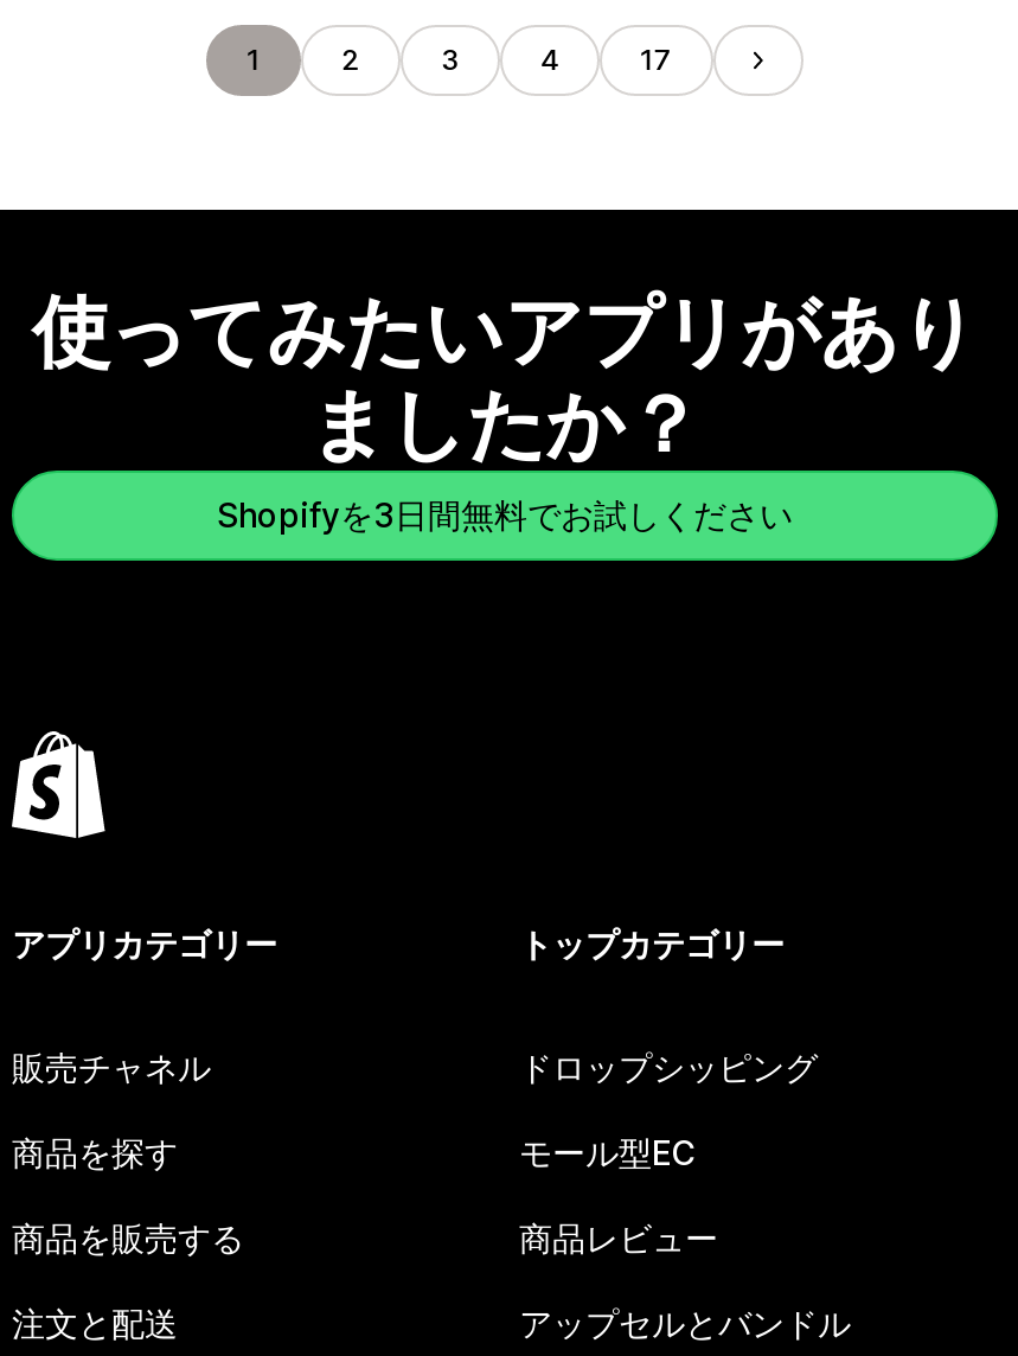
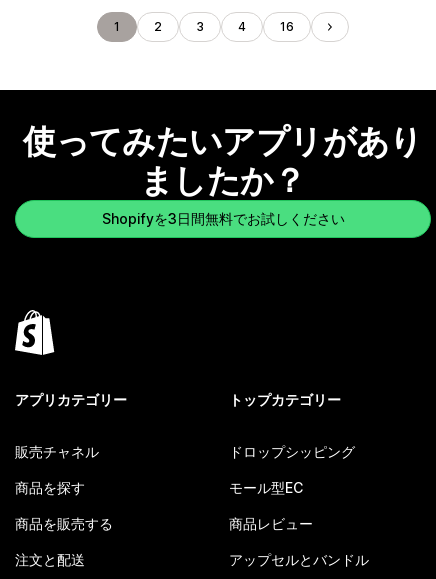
[639,41,673,77] 17 -> [280,19,294,34] 16

